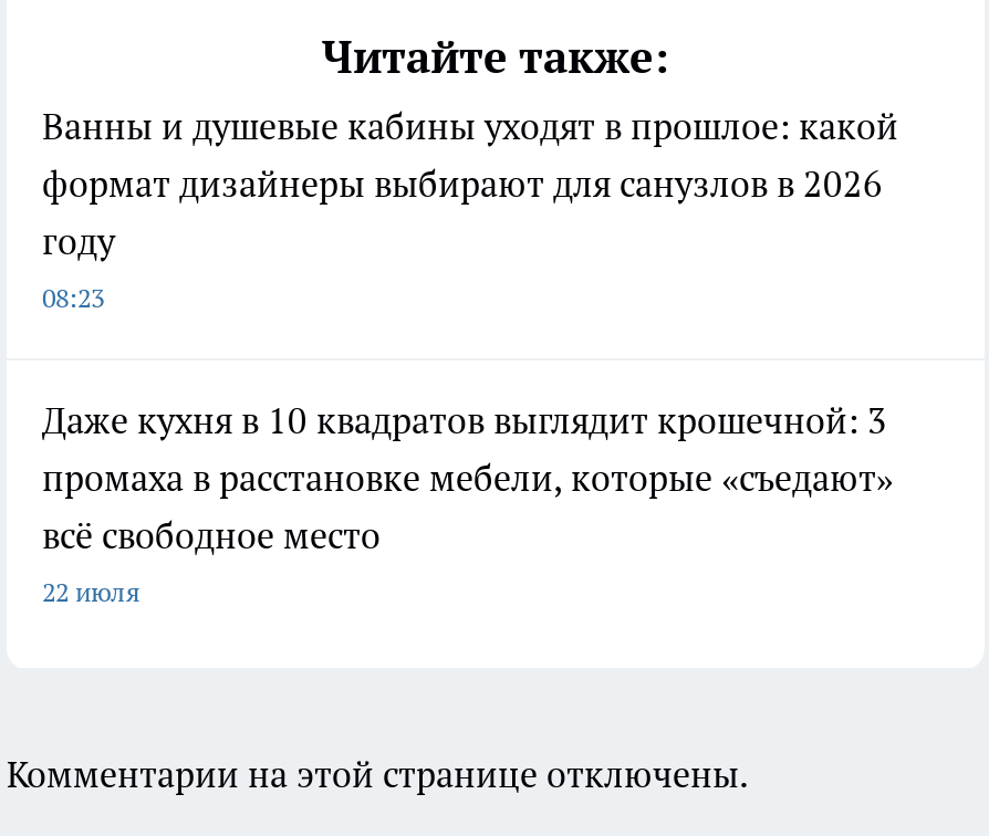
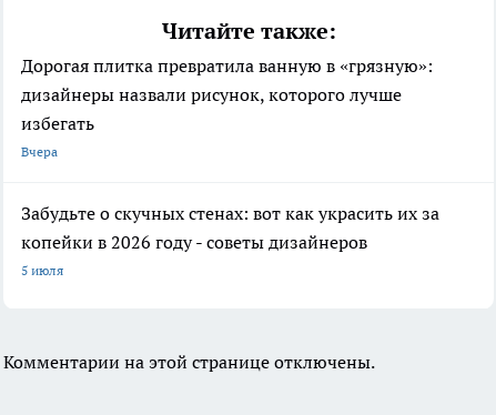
[42,104,898,314] Ванны и душевые кабины уходят в прошлое: какой | формат дизайнеры выбирают для санузлов в 2026 | году | 08:23 -> [21,55,433,160] Дорогая плитка превратила ванную в «грязную»: | дизайнеры назвали рисунок, которого лучше | избегать | Вчера
[42,399,894,609] Даже кухня в 10 квадратов выглядит крошечной: 3 | промаха в расстановке мебели, которые «съедают» | всё свободное место | 22 июля -> [21,202,439,279] Забудьте о скучных стенах: вот как украсить их за | копейки в 2026 году - советы дизайнеров | 5 июля

